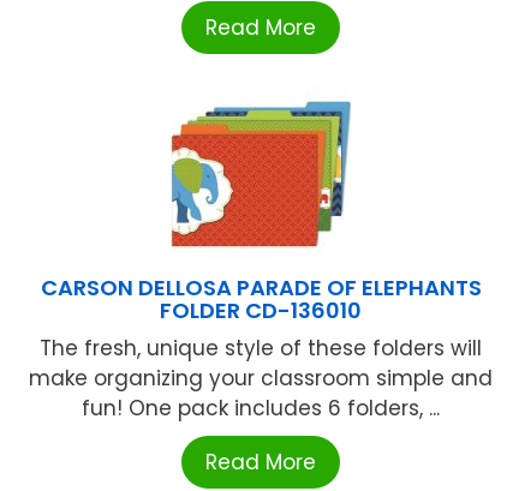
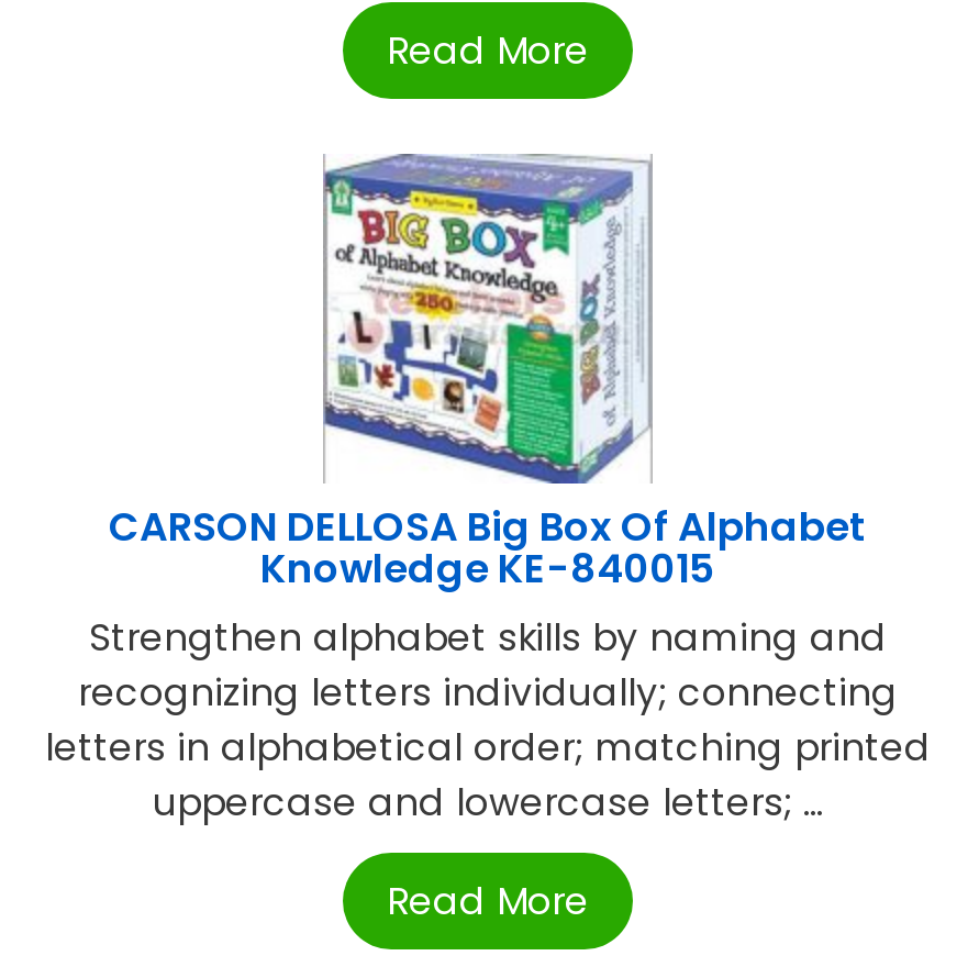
[29,84,493,423] [image] | CARSON DELLOSA PARADE OF ELEPHANTS | FOLDER CD-136010 | The fresh, unique style of these folders will | make organizing your classroom simple and | fun! One pack includes 6 folders, ... -> [45,152,931,829] [image] | CARSON DELLOSA Big Box Of Alphabet | Knowledge KE-840015 | Strengthen alphabet skills by naming and | recognizing letters individually; connecting | letters in alphabetical order; matching printed | uppercase and lowercase letters; ...

